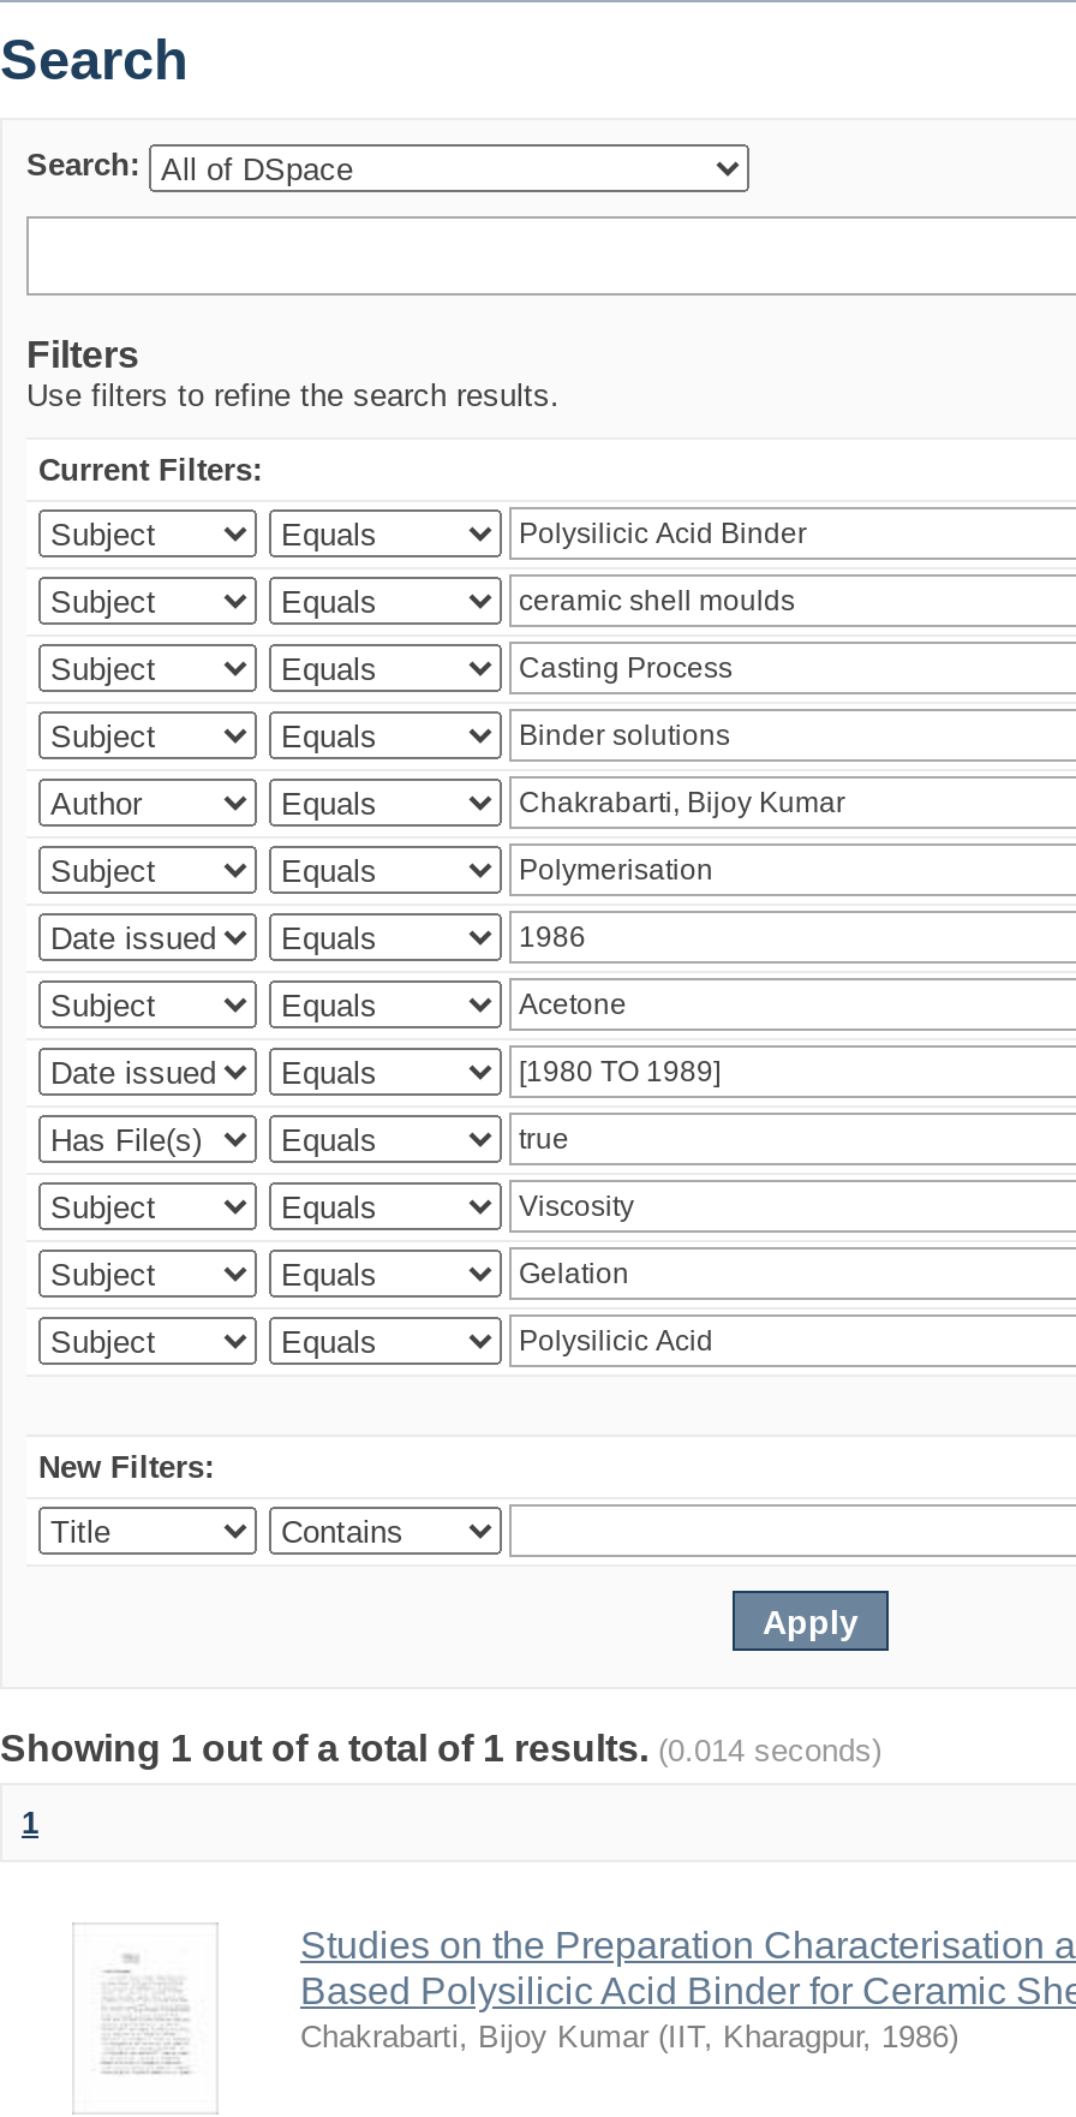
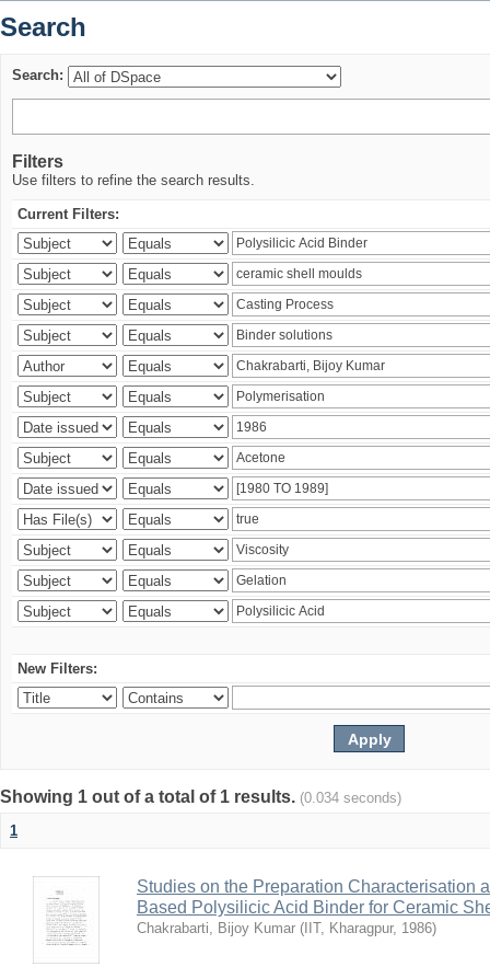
[0,1728,881,1769] Showing 1 out of a total of 1 results. (0.014 seconds) -> [0,787,401,806] Showing 1 out of a total of 1 results. (0.034 seconds)

